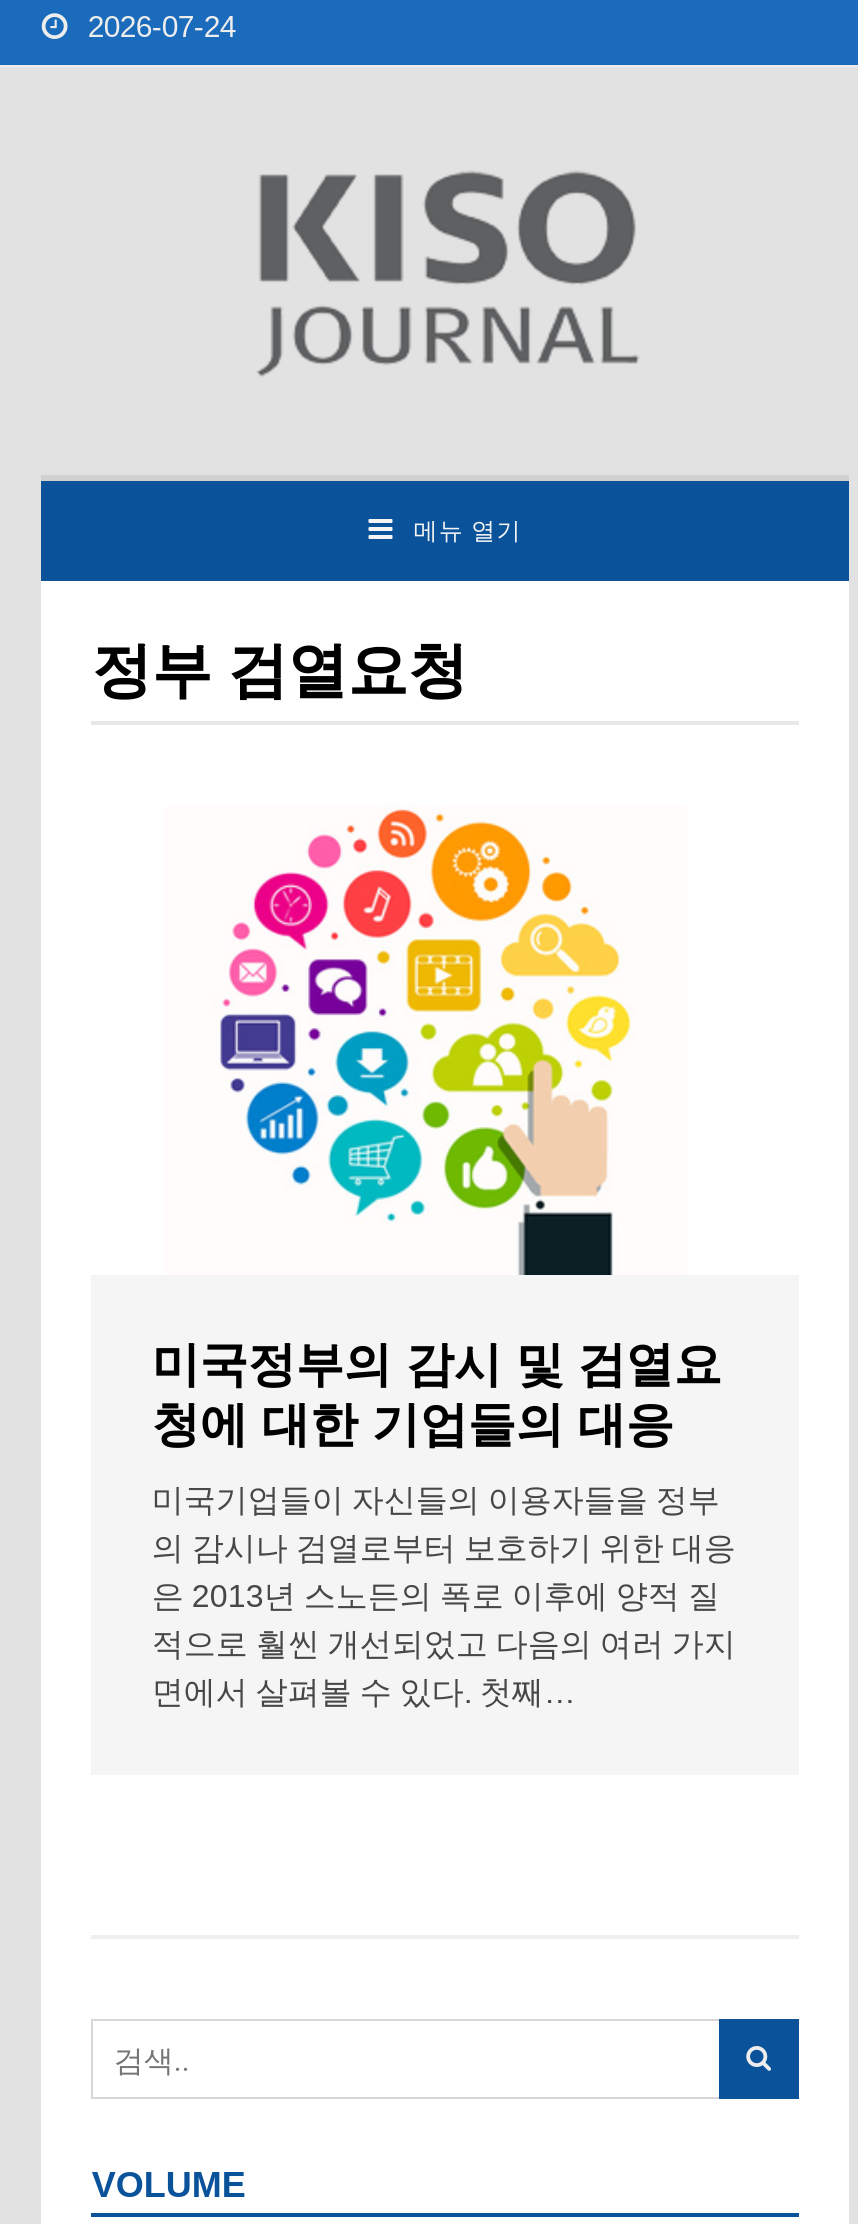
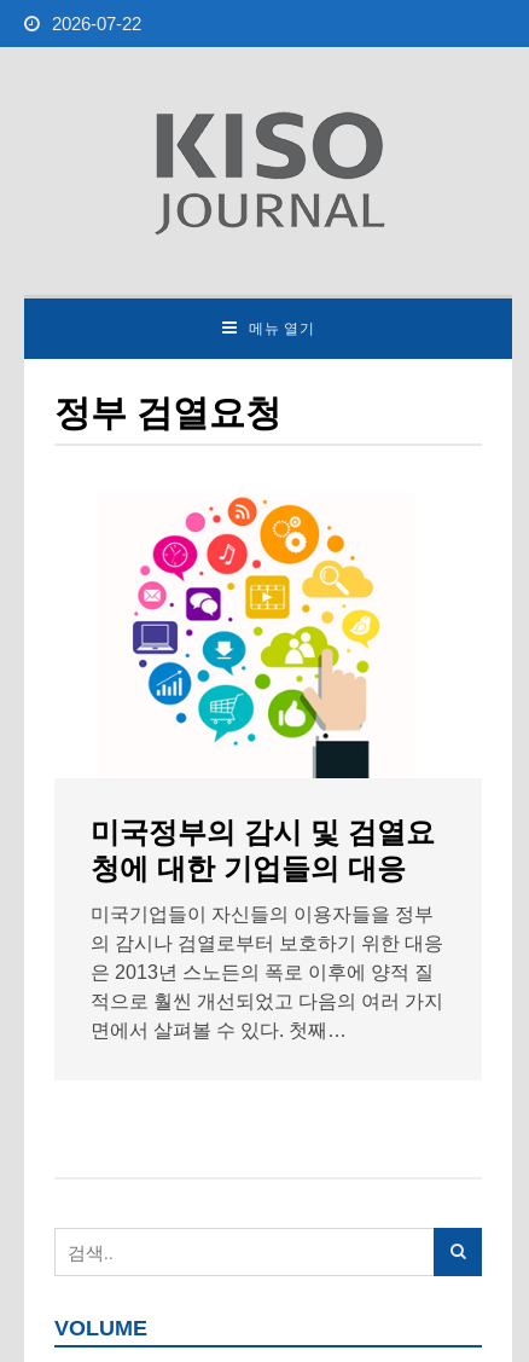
[88,9,236,43] 2026-07-24 -> [52,13,142,34] 2026-07-22

